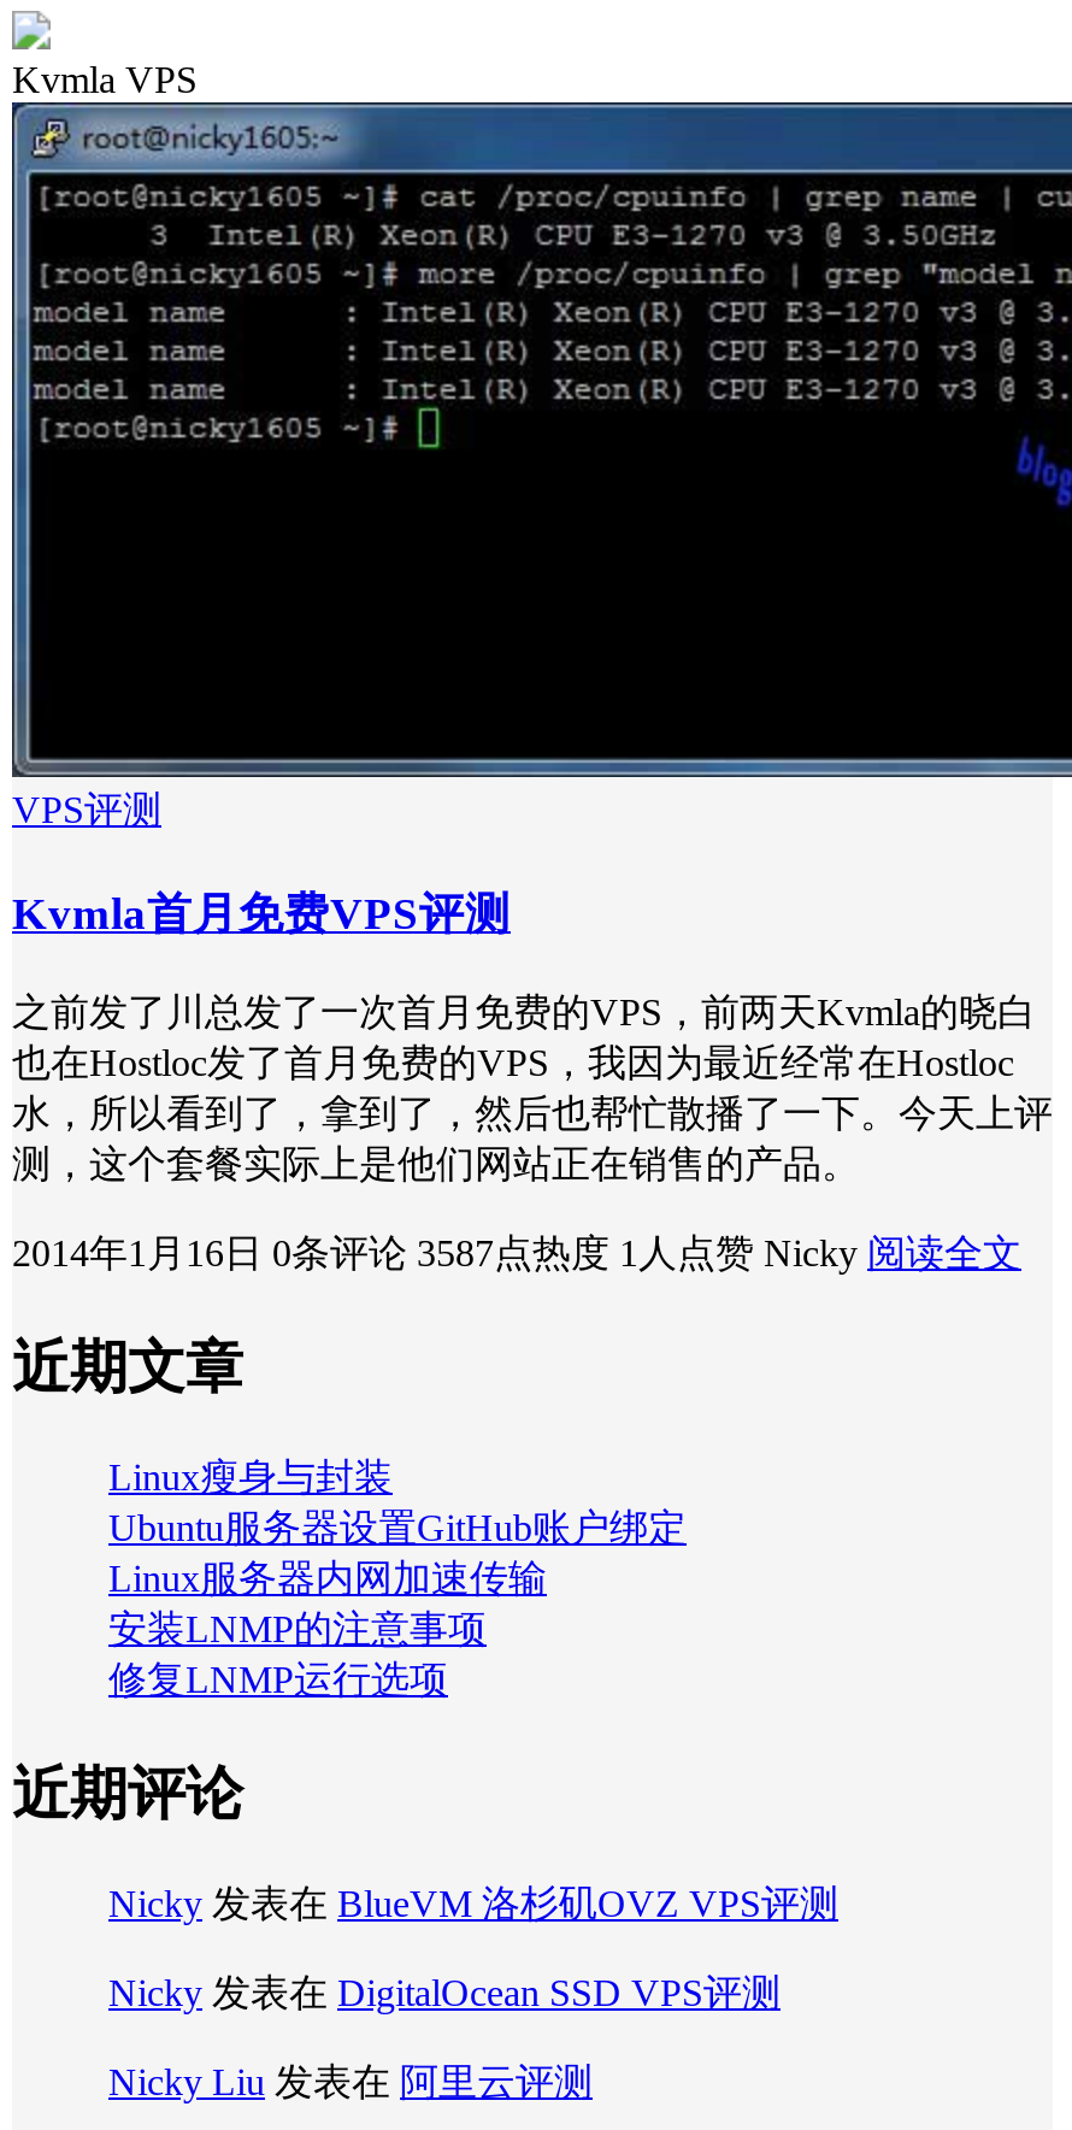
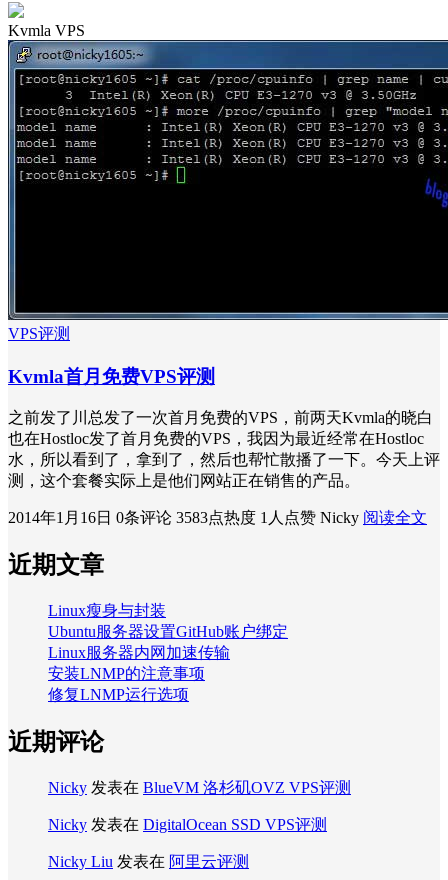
[12,1233,1021,1274] 2014年1月16日 0条评论 3587点热度 1人点赞 Nicky 阅读全文 -> [8,509,427,526] 2014年1月16日 0条评论 3583点热度 1人点赞 Nicky 阅读全文

